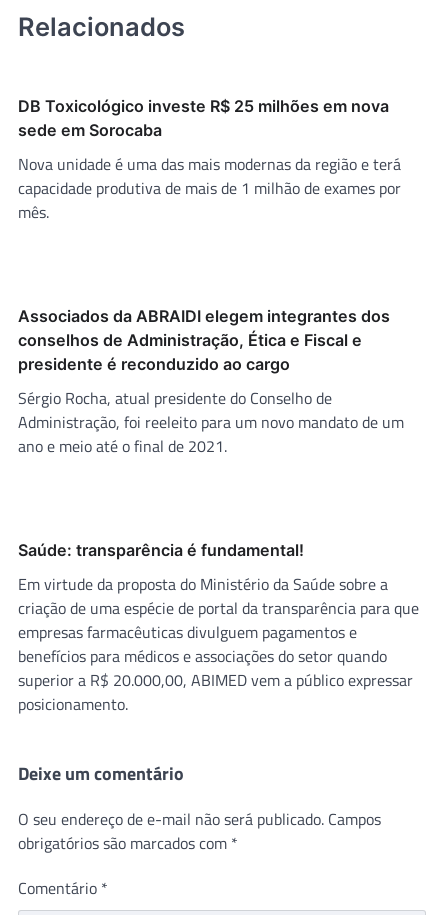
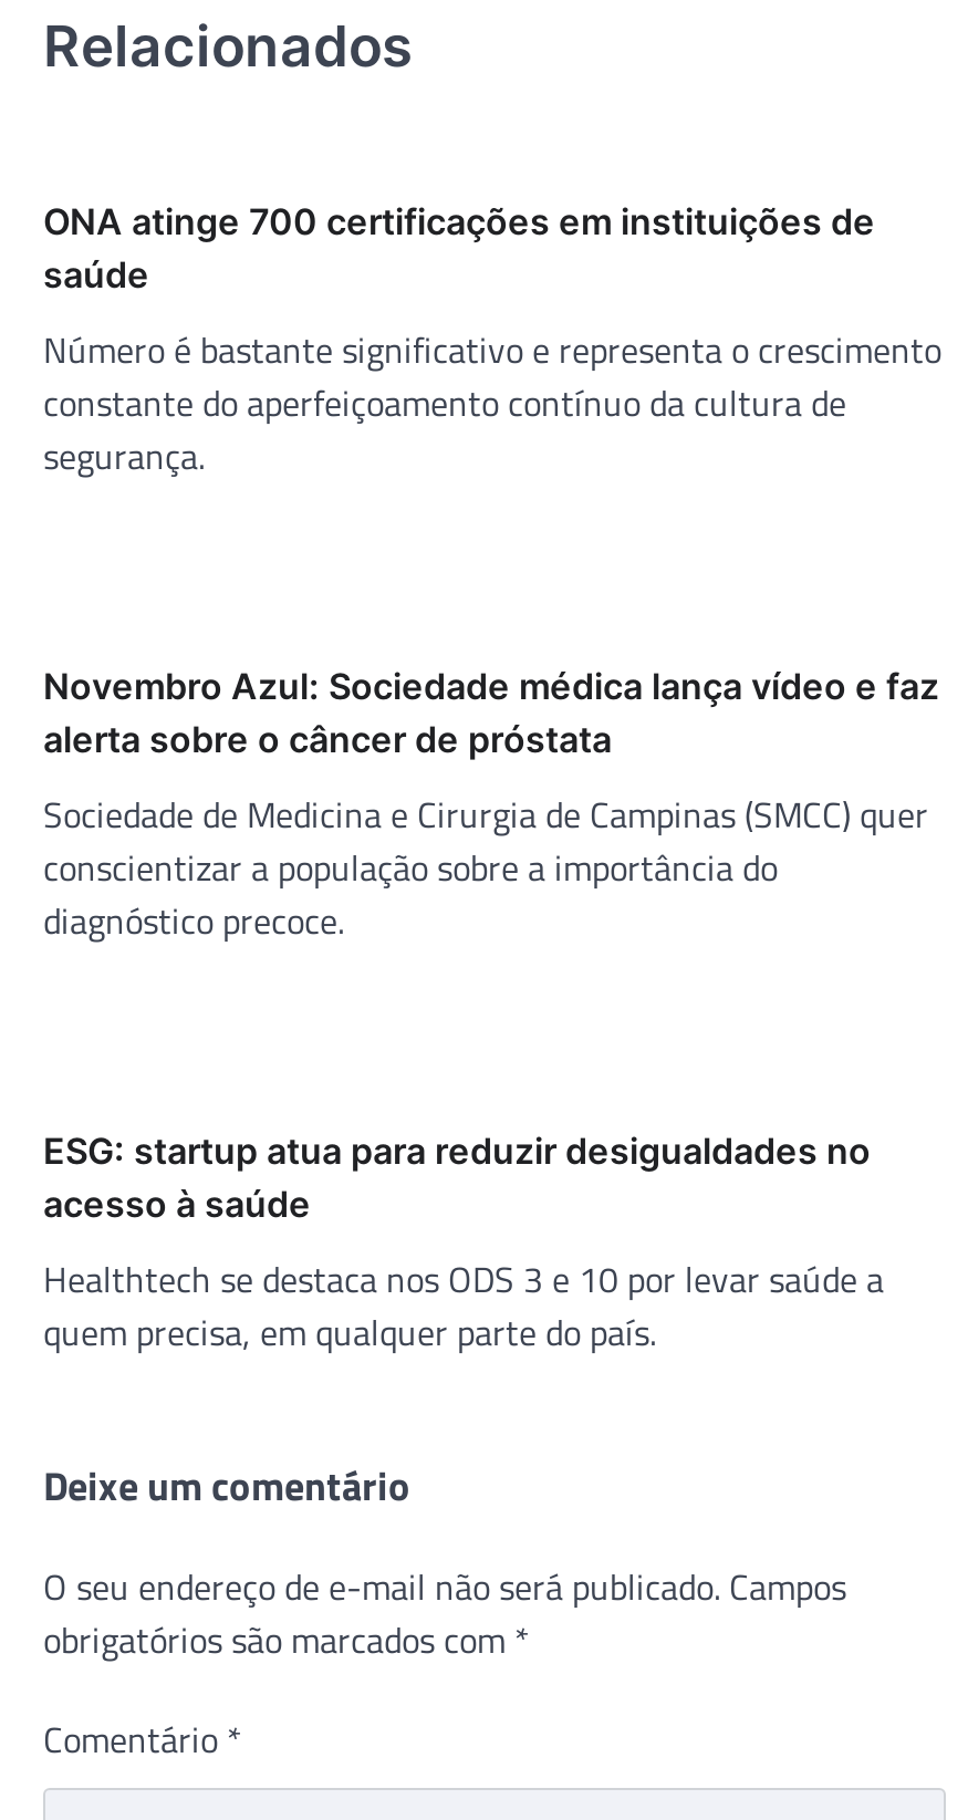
[18,95,389,139] DB Toxicológico investe R$ 25 milhões em nova | sede em Sorocaba -> [43,198,875,295] ONA atinge 700 certificações em instituições de | saúde
[18,151,401,223] Nova unidade é uma das mais modernas da região e terá | capacidade produtiva de mais de 1 milhão de exames por | mês. -> [43,322,941,481] Número é bastante significativo e representa o crescimento | constante do aperfeiçoamento contínuo da cultura de | segurança.
[18,305,390,373] Associados da ABRAIDI elegem integrantes dos | conselhos de Administração, Ética e Fiscal e | presidente é reconduzido ao cargo -> [43,663,939,760] Novembro Azul: Sociedade médica lança vídeo e faz | alerta sobre o câncer de próstata
[18,385,404,457] Sérgio Rocha, atual presidente do Conselho de | Administração, foi reeleito para um novo mandato de um | ano e meio até o final de 2021. -> [43,787,928,946] Sociedade de Medicina e Cirurgia de Campinas (SMCC) quer | conscientizar a população sobre a importância do | diagnóstico precoce.
[18,539,304,559] Saúde: transparência é fundamental! -> [43,1127,871,1225] ESG: startup atua para reduzir desigualdades no | acesso à saúde
[18,571,419,715] Em virtude da proposta do Ministério da Saúde sobre a | criação de uma espécie de portal da transparência para que | empresas farmacêuticas divulguem pagamentos e | benefícios para médicos e associações do setor quando | superior a R$ 20.000,00, ABIMED vem a público expressar | posicionamento. -> [43,1251,884,1358] Healthtech se destaca nos ODS 3 e 10 por levar saúde a | quem precisa, em qualquer parte do país.

